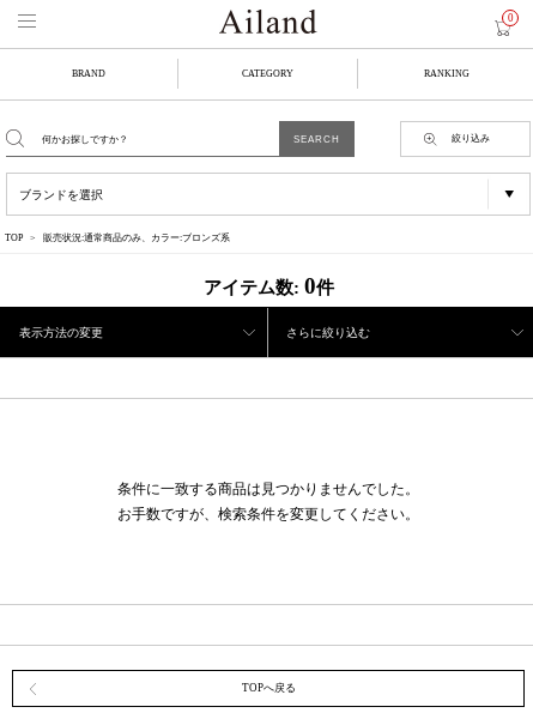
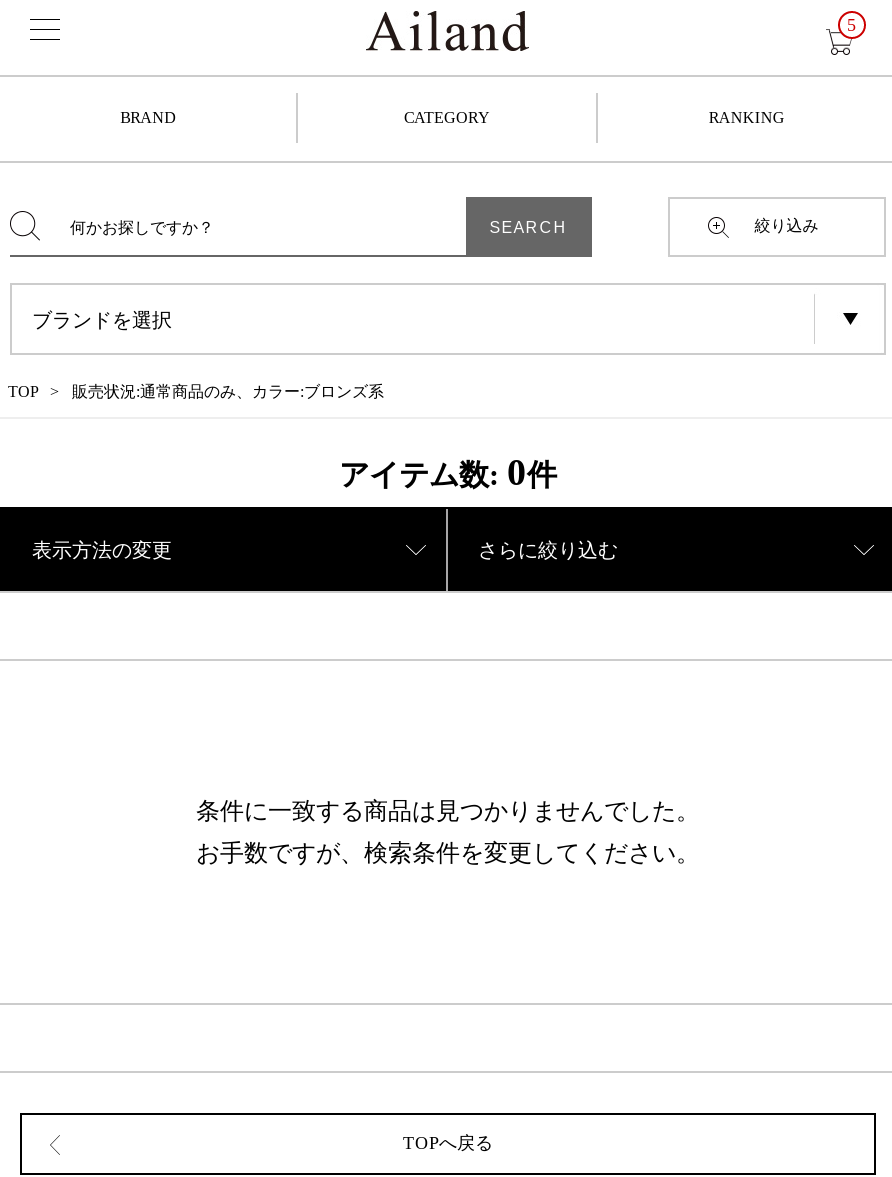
[507,12,513,24] 0 -> [847,15,857,35] 5

